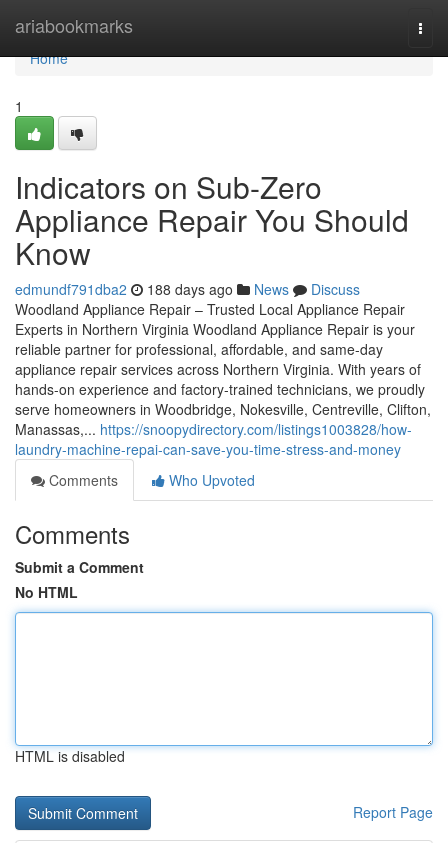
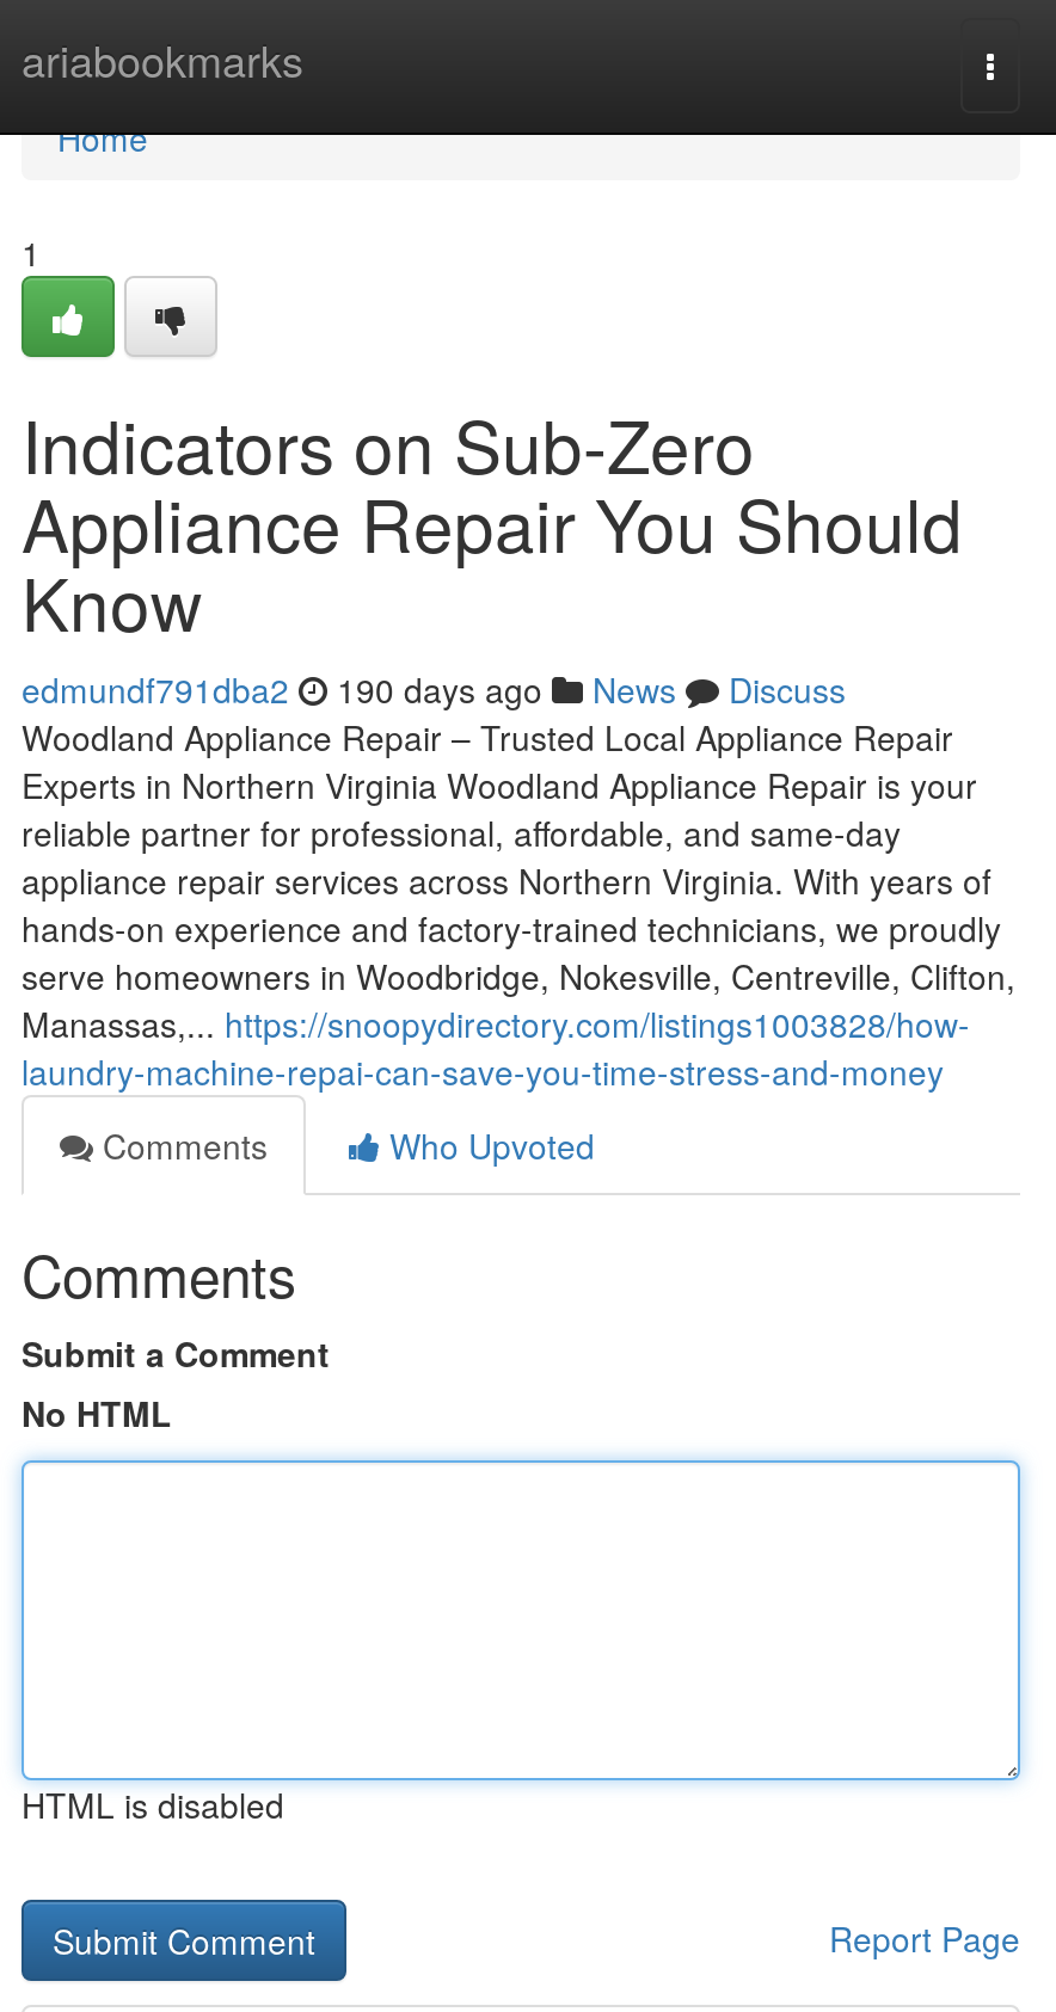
[15,279,360,299] edmundf791dba2 188 days ago News Discuss -> [22,665,846,713] edmundf791dba2 190 days ago News Discuss

